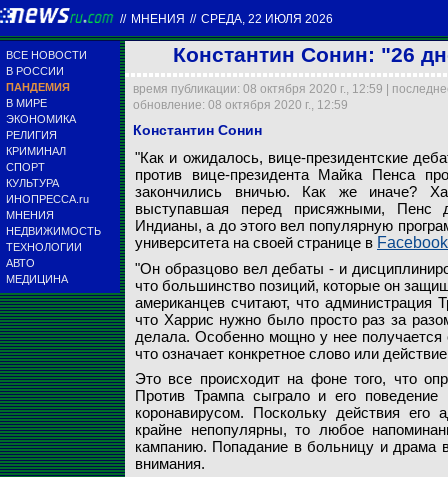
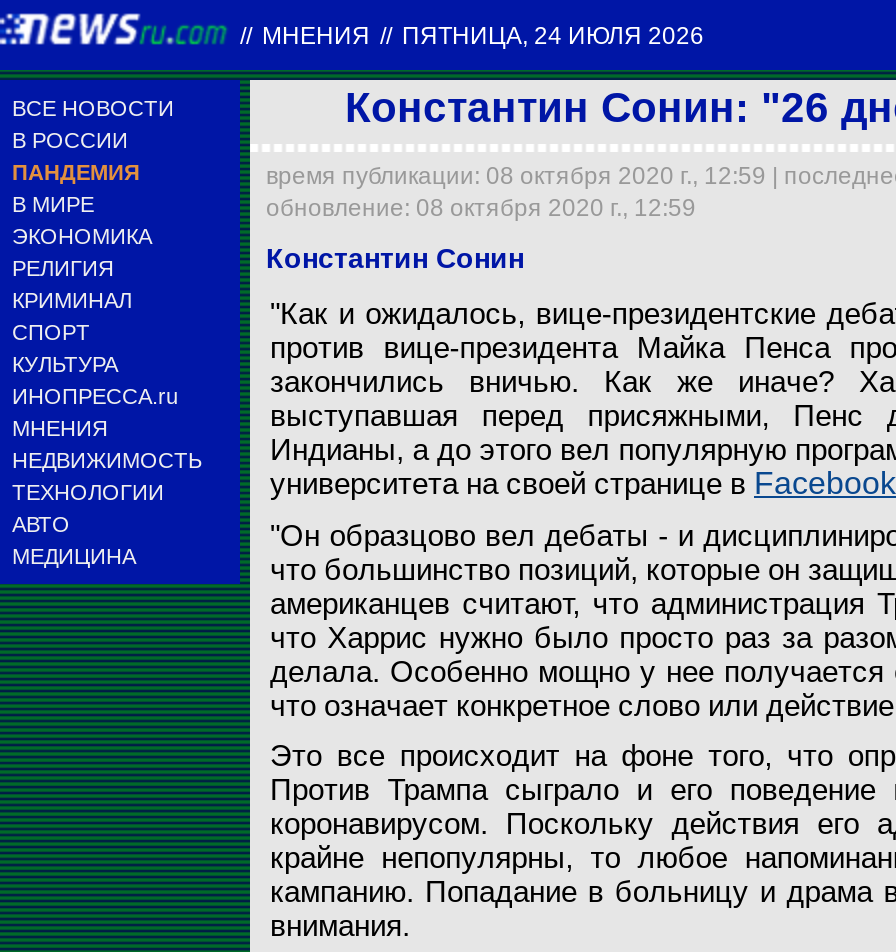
[120,11,333,25] // МНЕНИЯ // СРЕДА, 22 ИЮЛЯ 2026 -> [240,21,704,49] // МНЕНИЯ // ПЯТНИЦА, 24 ИЮЛЯ 2026

